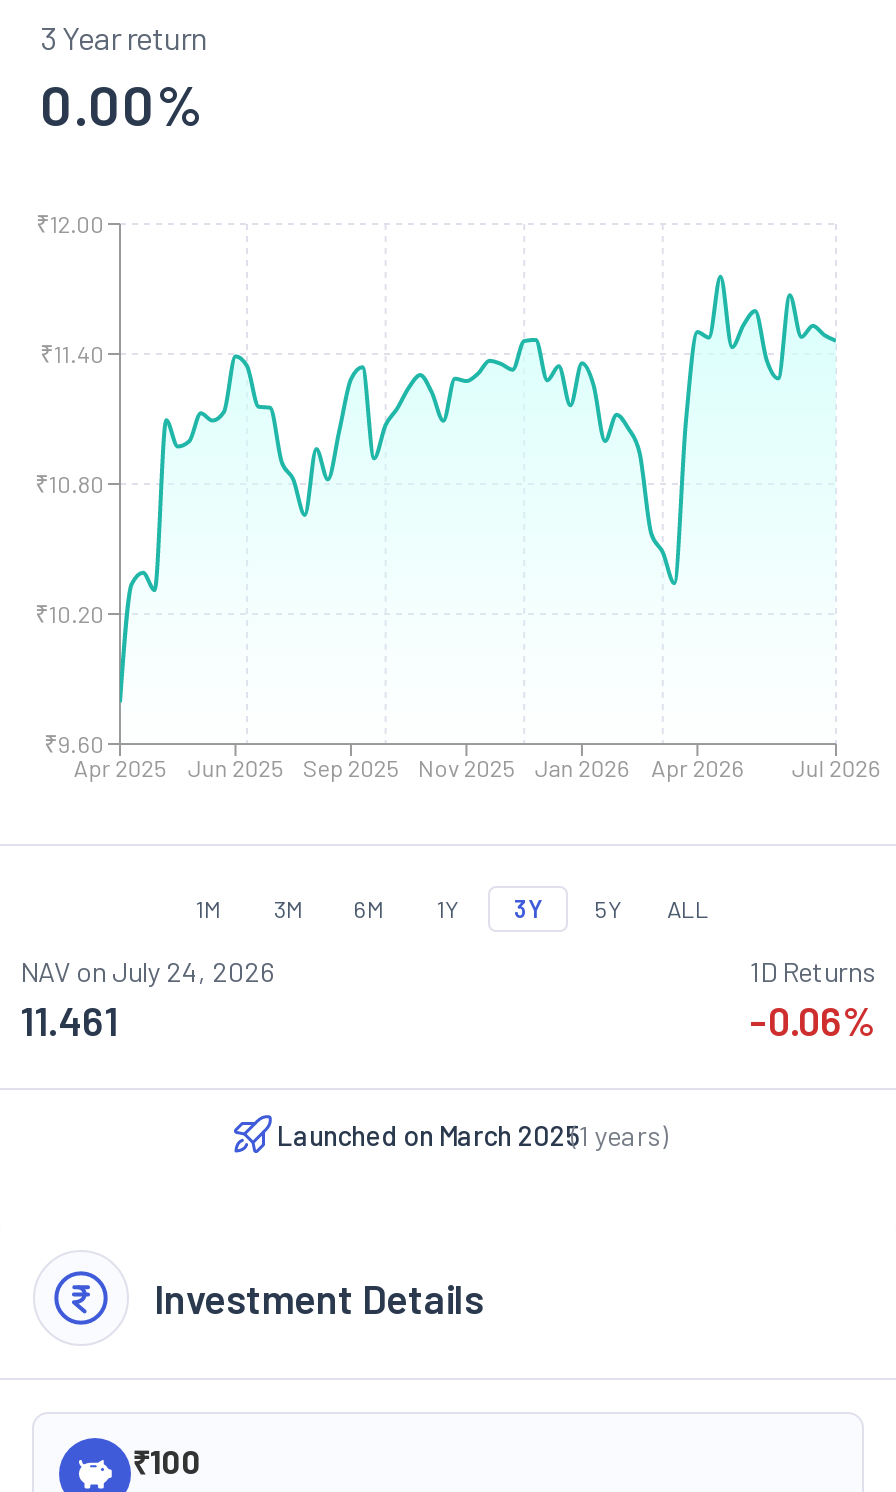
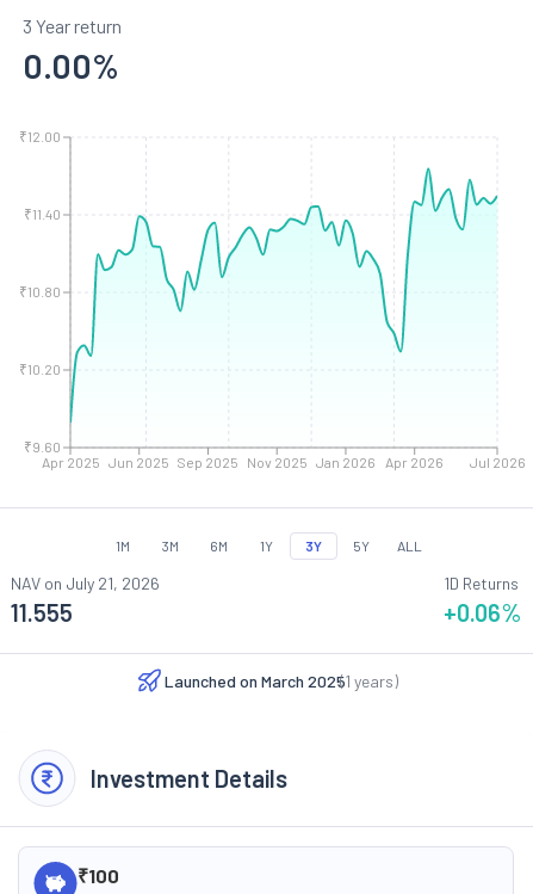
[20,954,276,988] NAV on July 24, 2026 -> [11,573,160,593] NAV on July 21, 2026
[20,996,118,1044] 11.461 -> [11,598,73,627] 11.555
[750,996,876,1044] -0.06% -> [444,598,521,627] +0.06%

